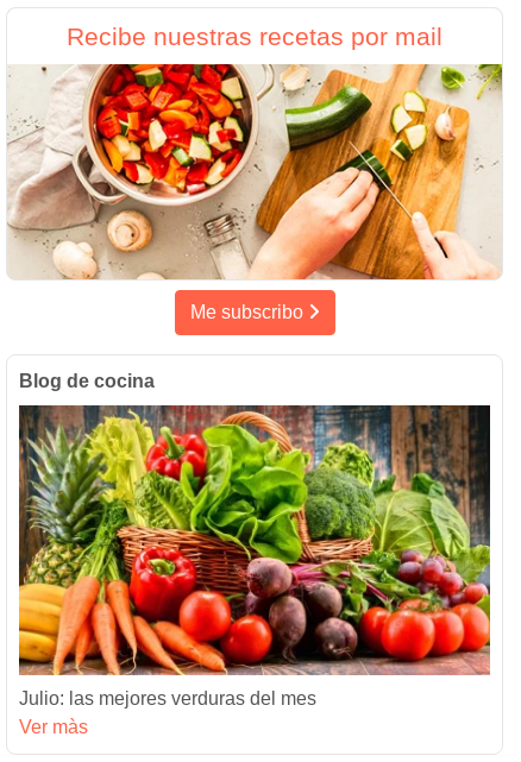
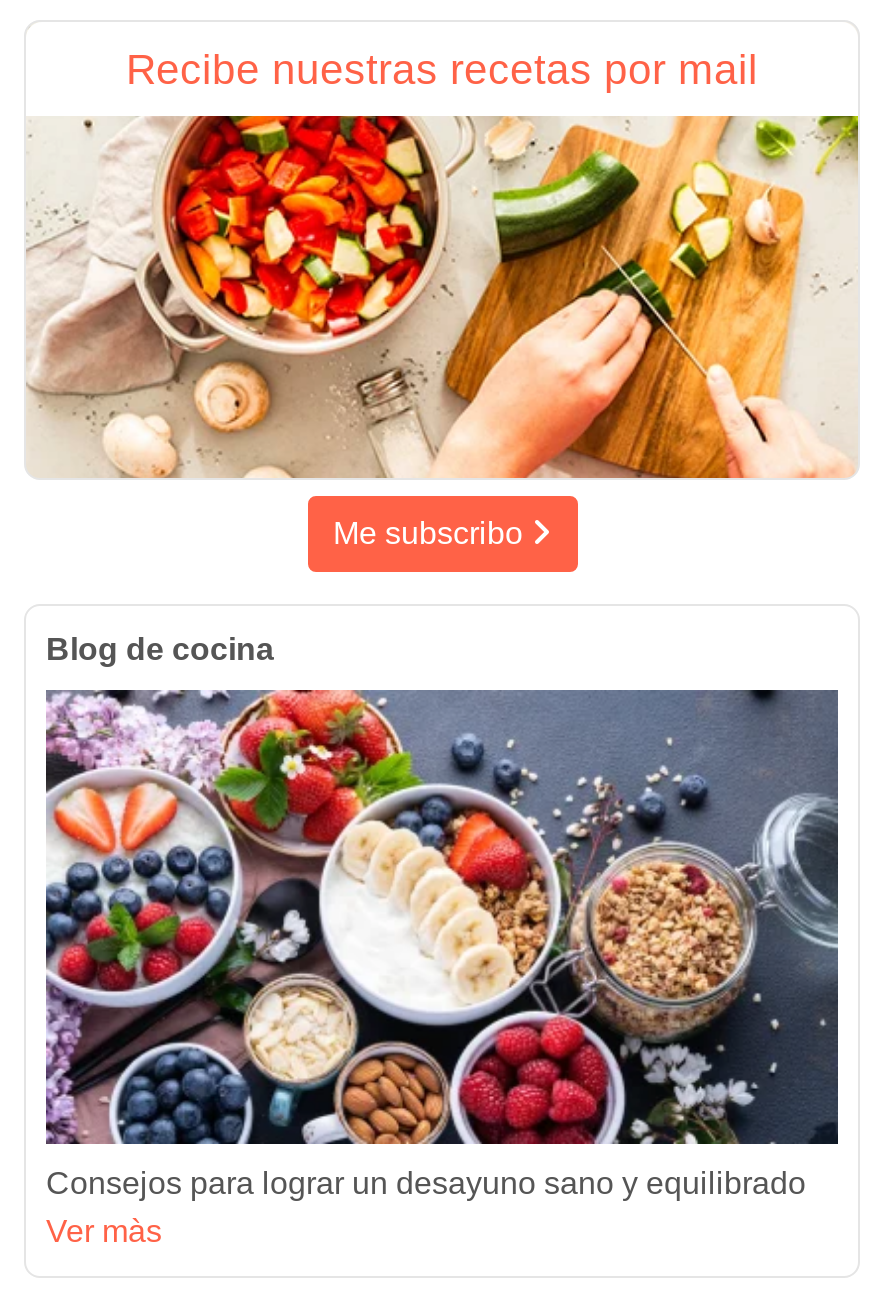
[18,404,491,709] [image] | Julio: las mejores verduras del mes -> [44,688,840,1200] [image] | Consejos para lograr un desayuno sano y equilibrado

